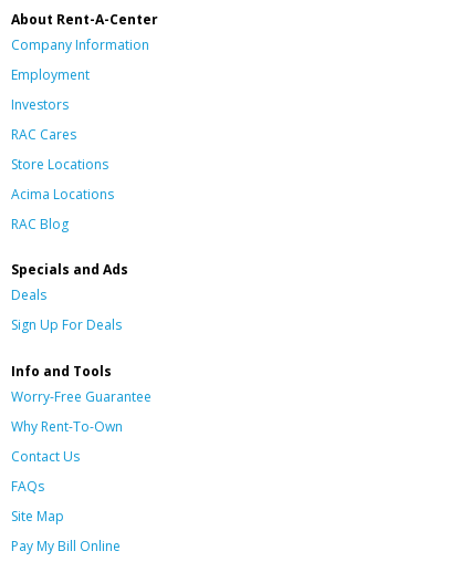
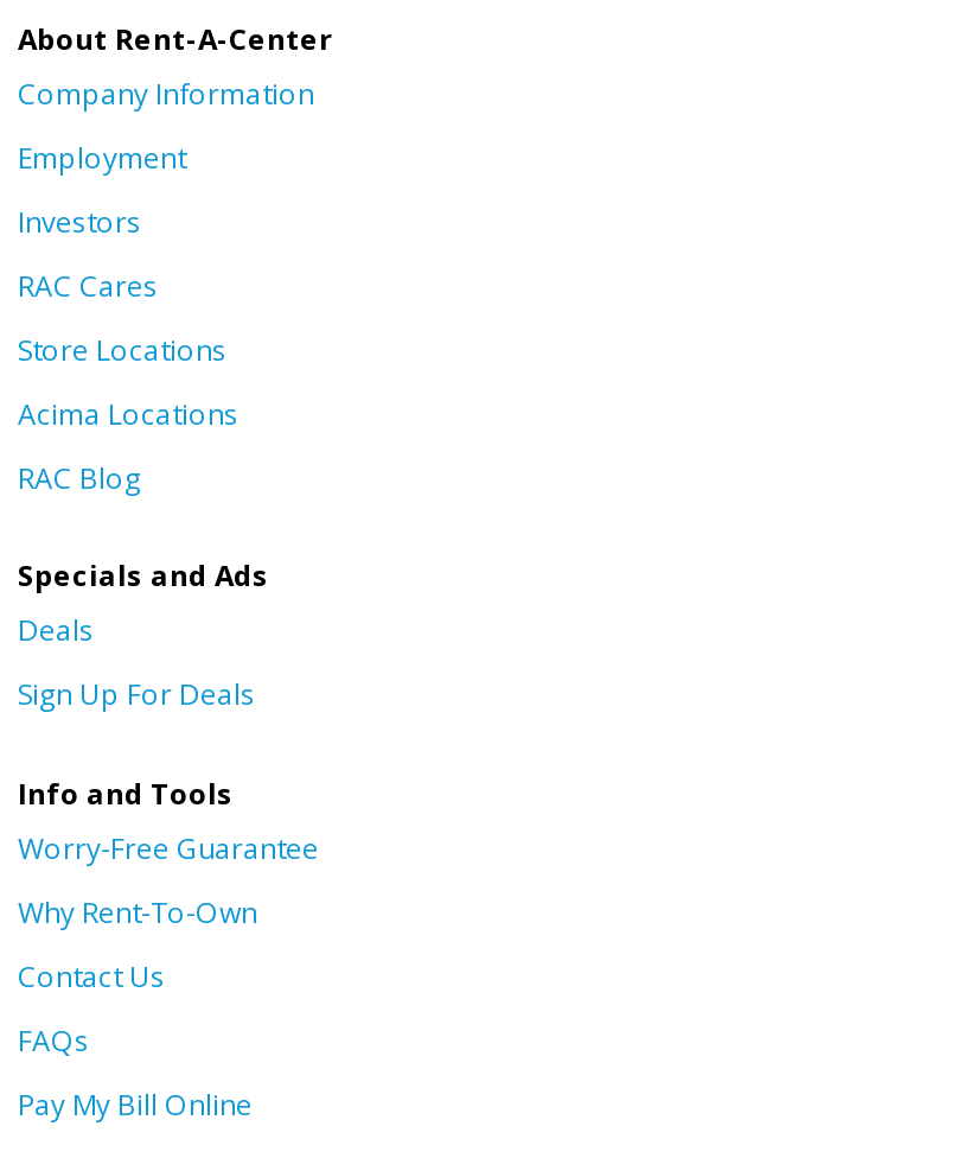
[11,507,64,526] Site Map -> none

